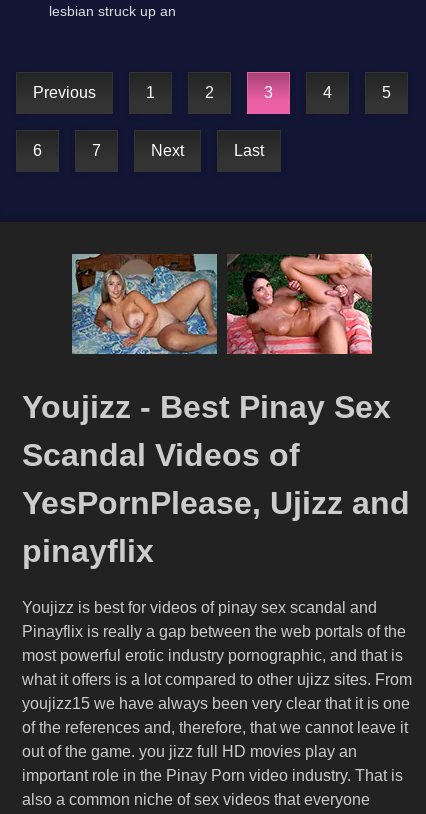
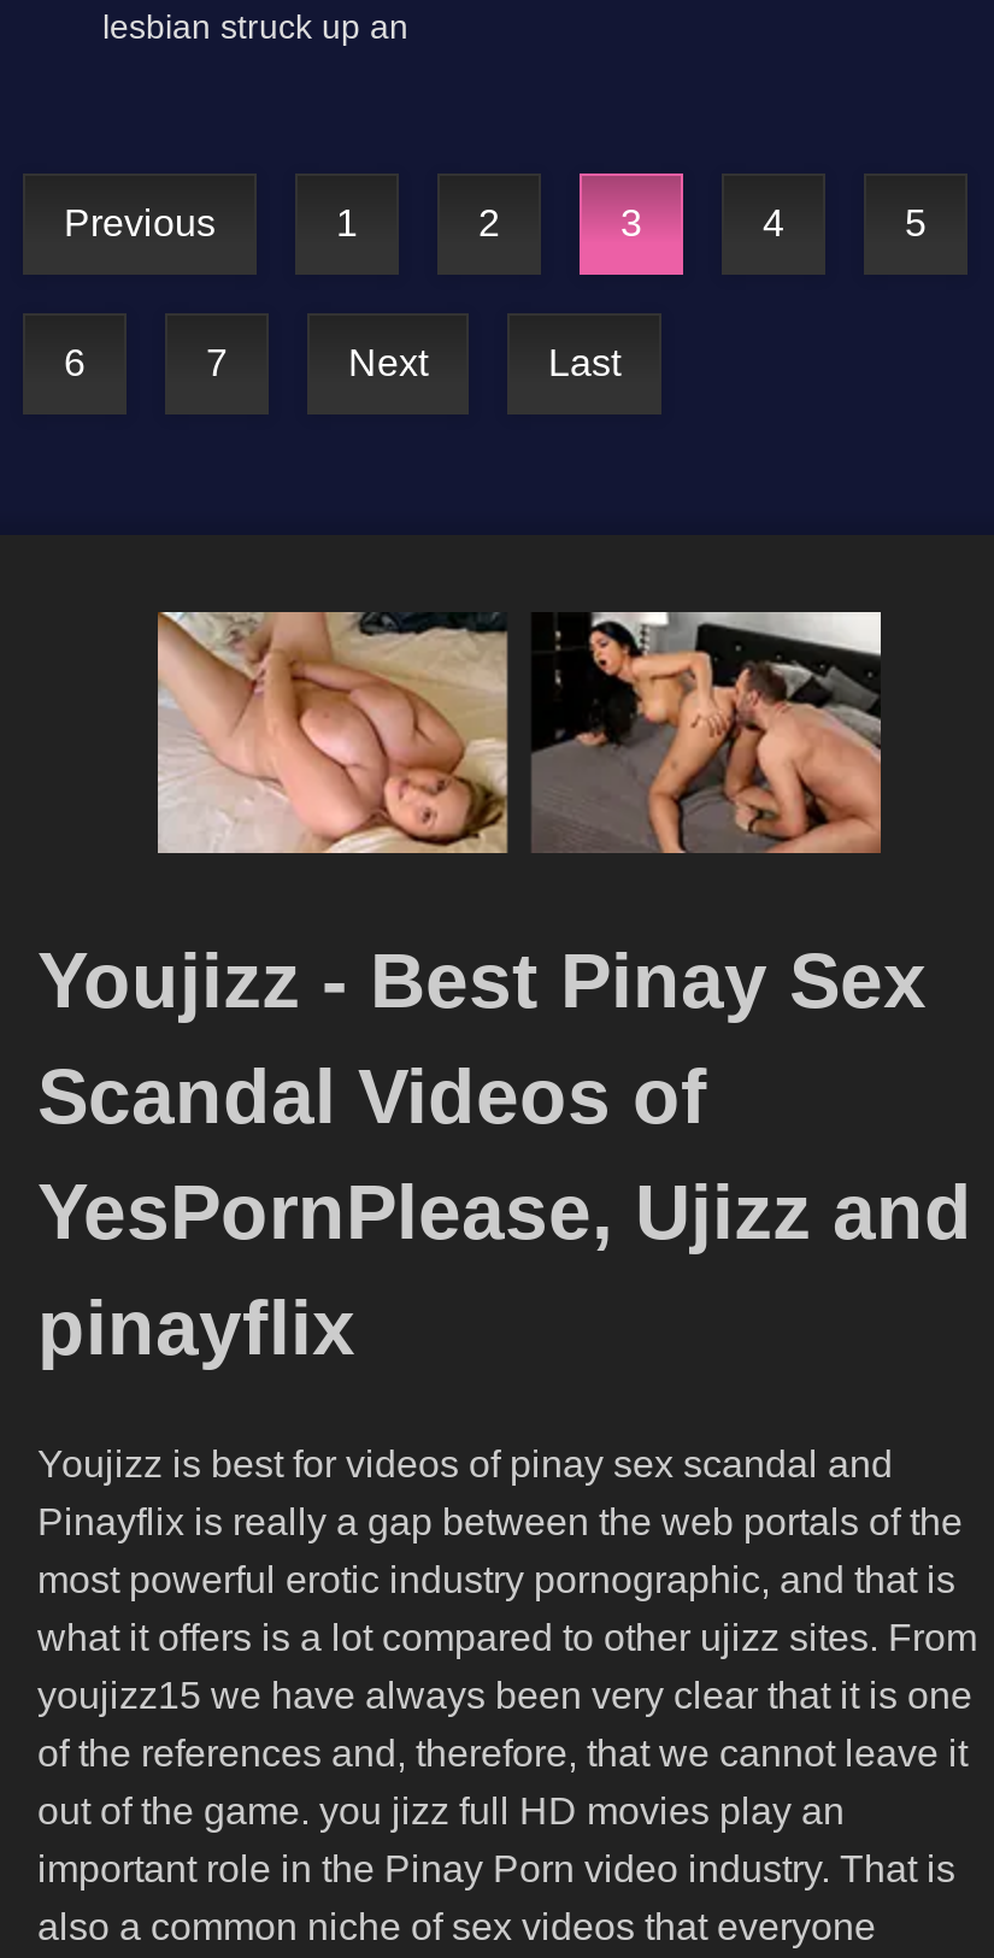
[71,253,218,355] [image] -> [155,610,510,855] [image]
[227,253,373,355] [image] -> [531,610,883,855] [image]

